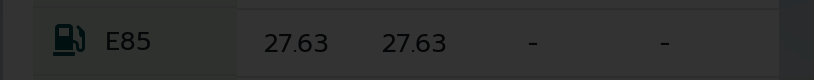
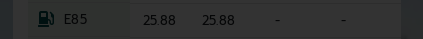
[264,23,328,61] 27.63 -> [143,11,176,30] 25.88
[382,23,446,61] 27.63 -> [202,11,235,30] 25.88

